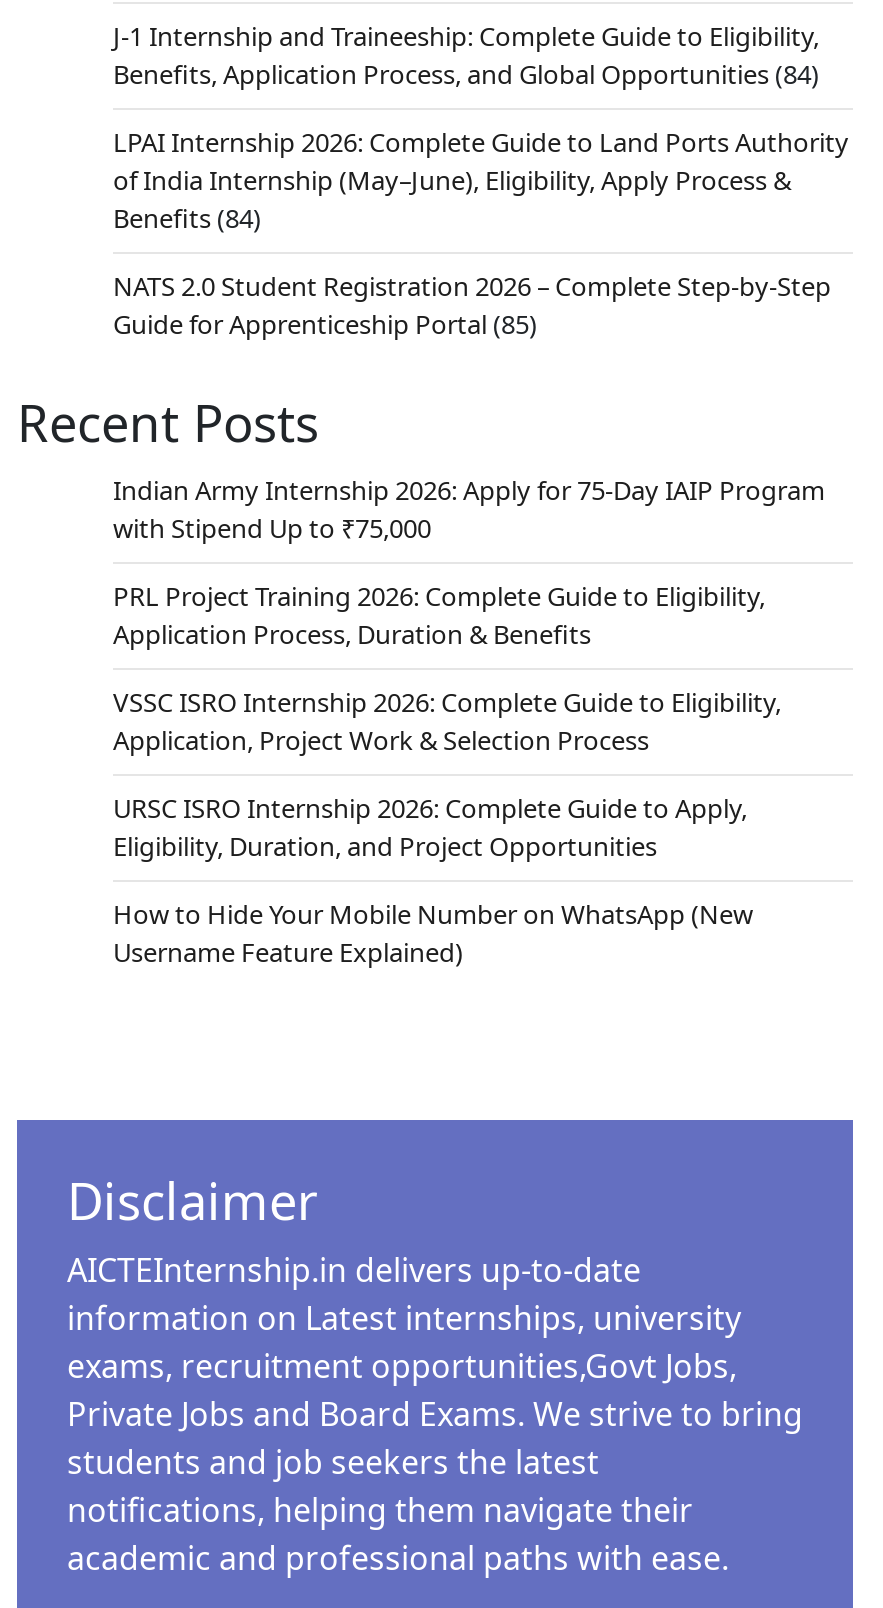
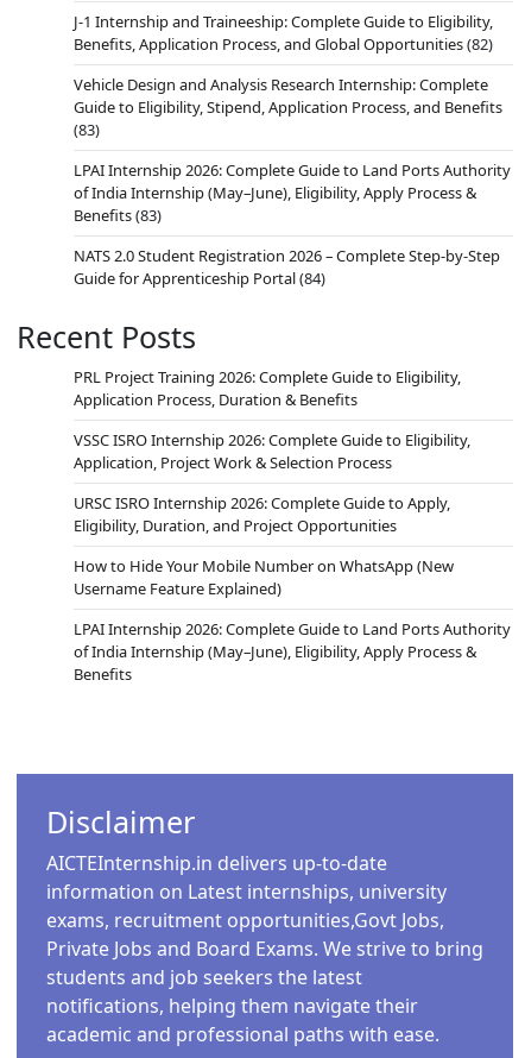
[113,56,819,92] Benefits, Application Process, and Global Opportunities (84) -> [74,34,502,141] Benefits, Application Process, and Global Opportunities (82) | Vehicle Design and Analysis Research Internship: Complete | Guide to Eligibility, Stipend, Application Process, and Benefits | (83)
[113,200,261,236] Benefits (84) -> [74,205,162,226] Benefits (83)
[113,306,537,342] Guide for Apprenticeship Portal (85) -> [74,268,325,289] Guide for Apprenticeship Portal (84)
[113,472,825,546] Indian Army Internship 2026: Apply for 75-Day IAIP Program | with Stipend Up to ₹75,000 -> none
none -> [74,618,511,685] LPAI Internship 2026: Complete Guide to Land Ports Authority | of India Internship (May–June), Eligibility, Apply Process & | Benefits

